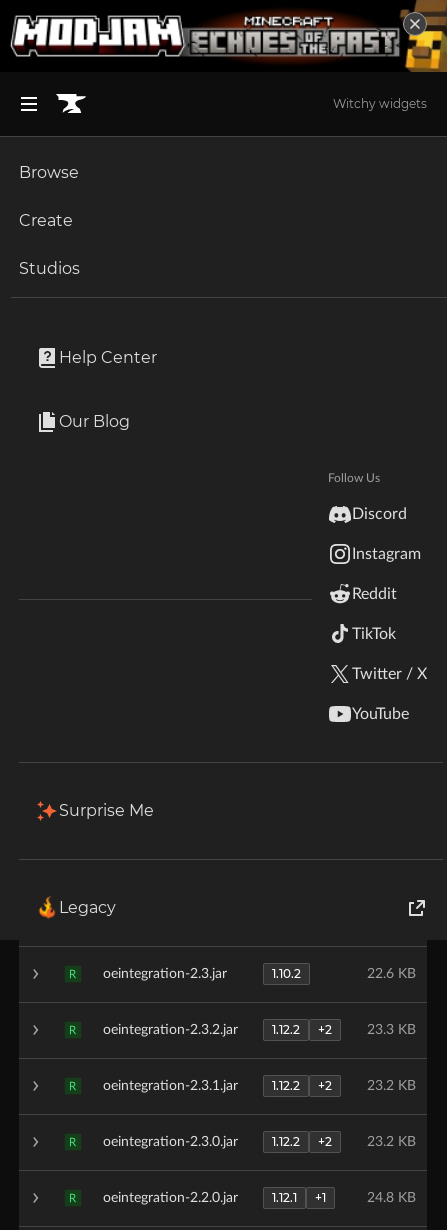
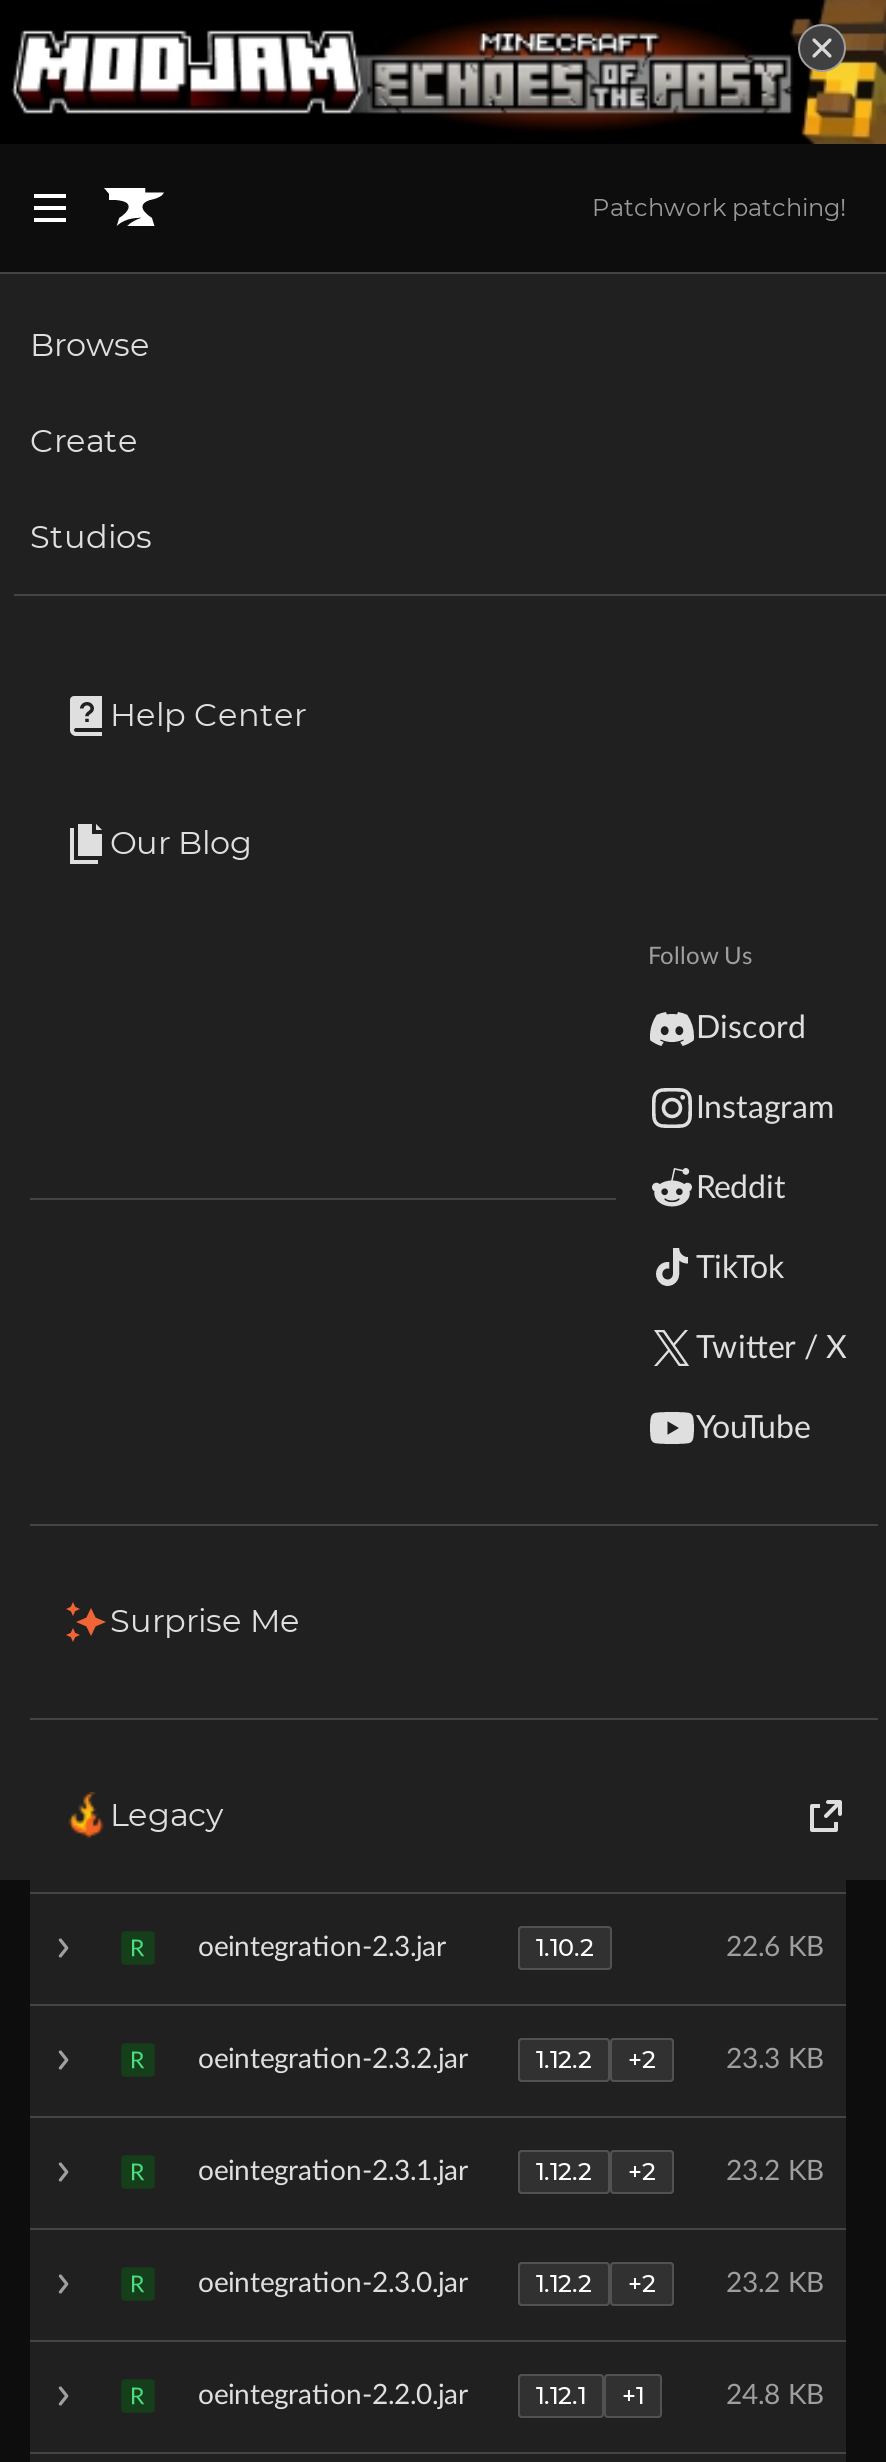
[333,96,427,111] Witchy widgets -> [592,191,846,221] Patchwork patching!

